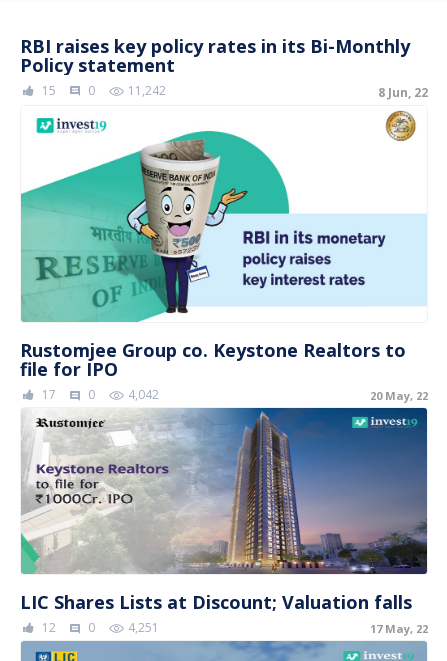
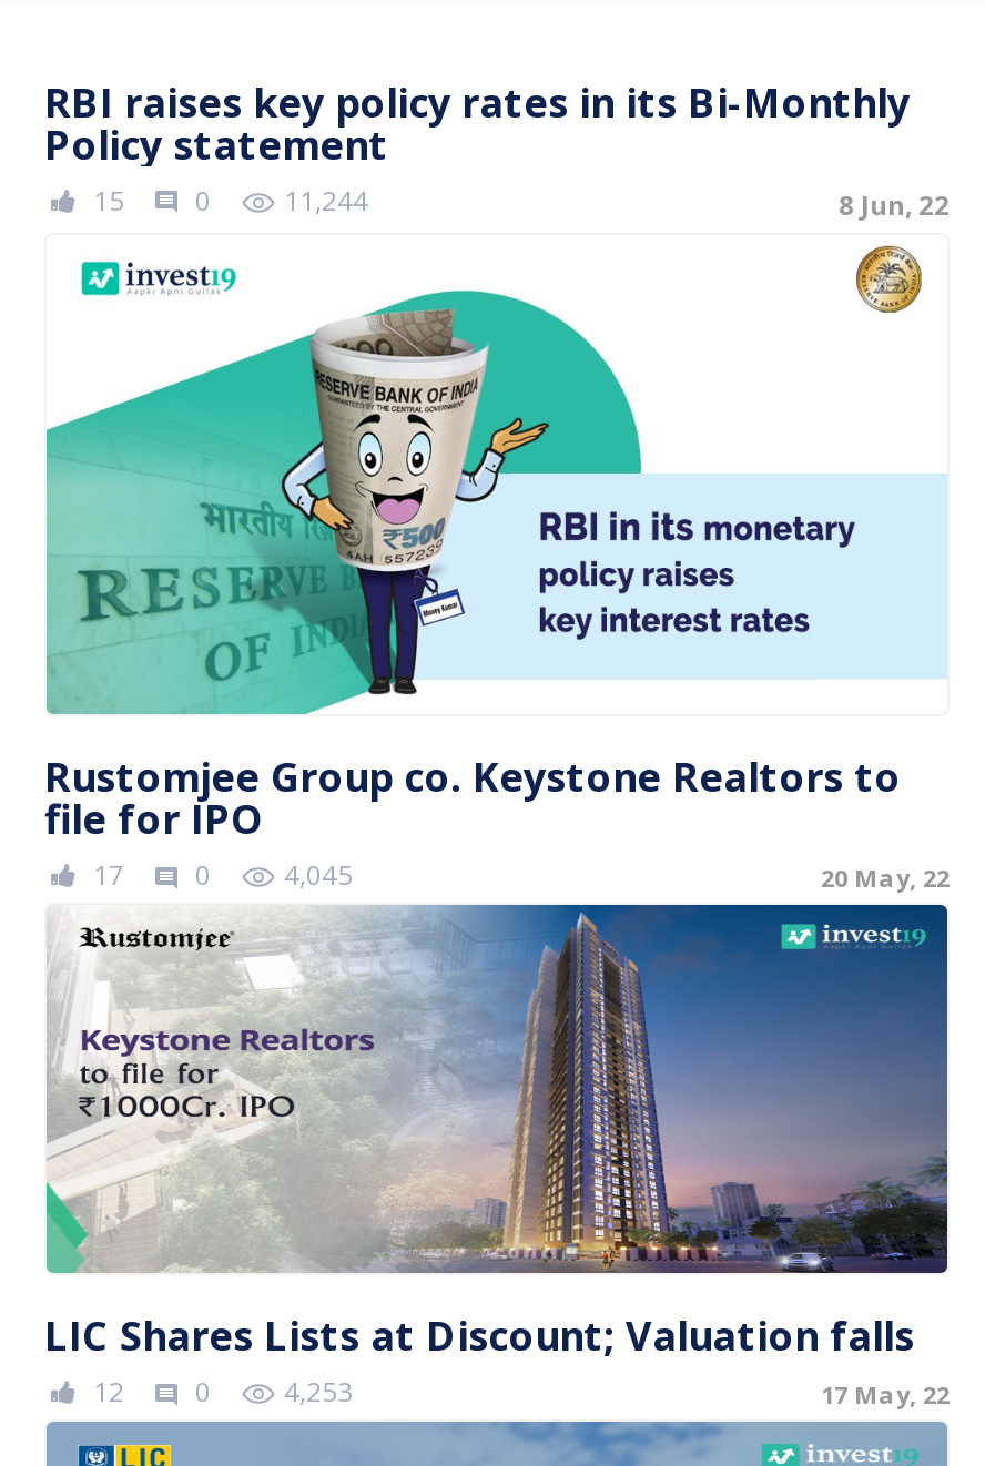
[128,82,166,99] 11,242 -> [284,182,368,220] 11,244
[128,386,159,403] 4,042 -> [284,857,353,895] 4,045
[128,619,159,636] 4,251 -> [284,1374,353,1411] 4,253

